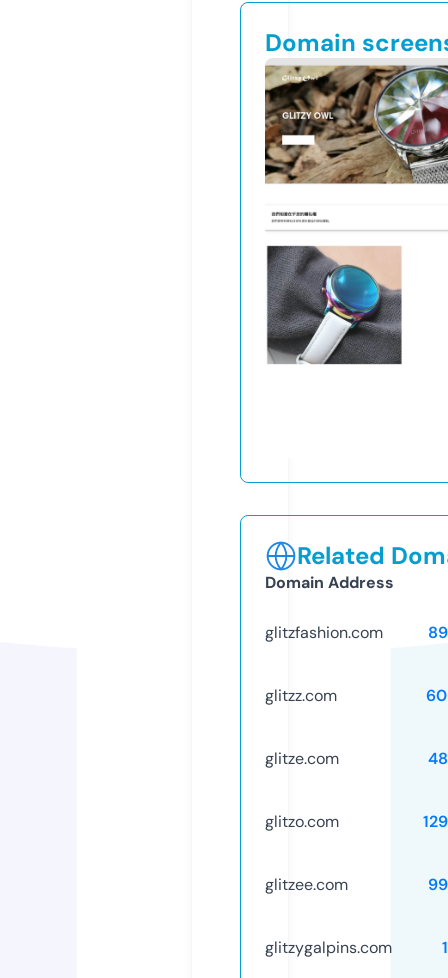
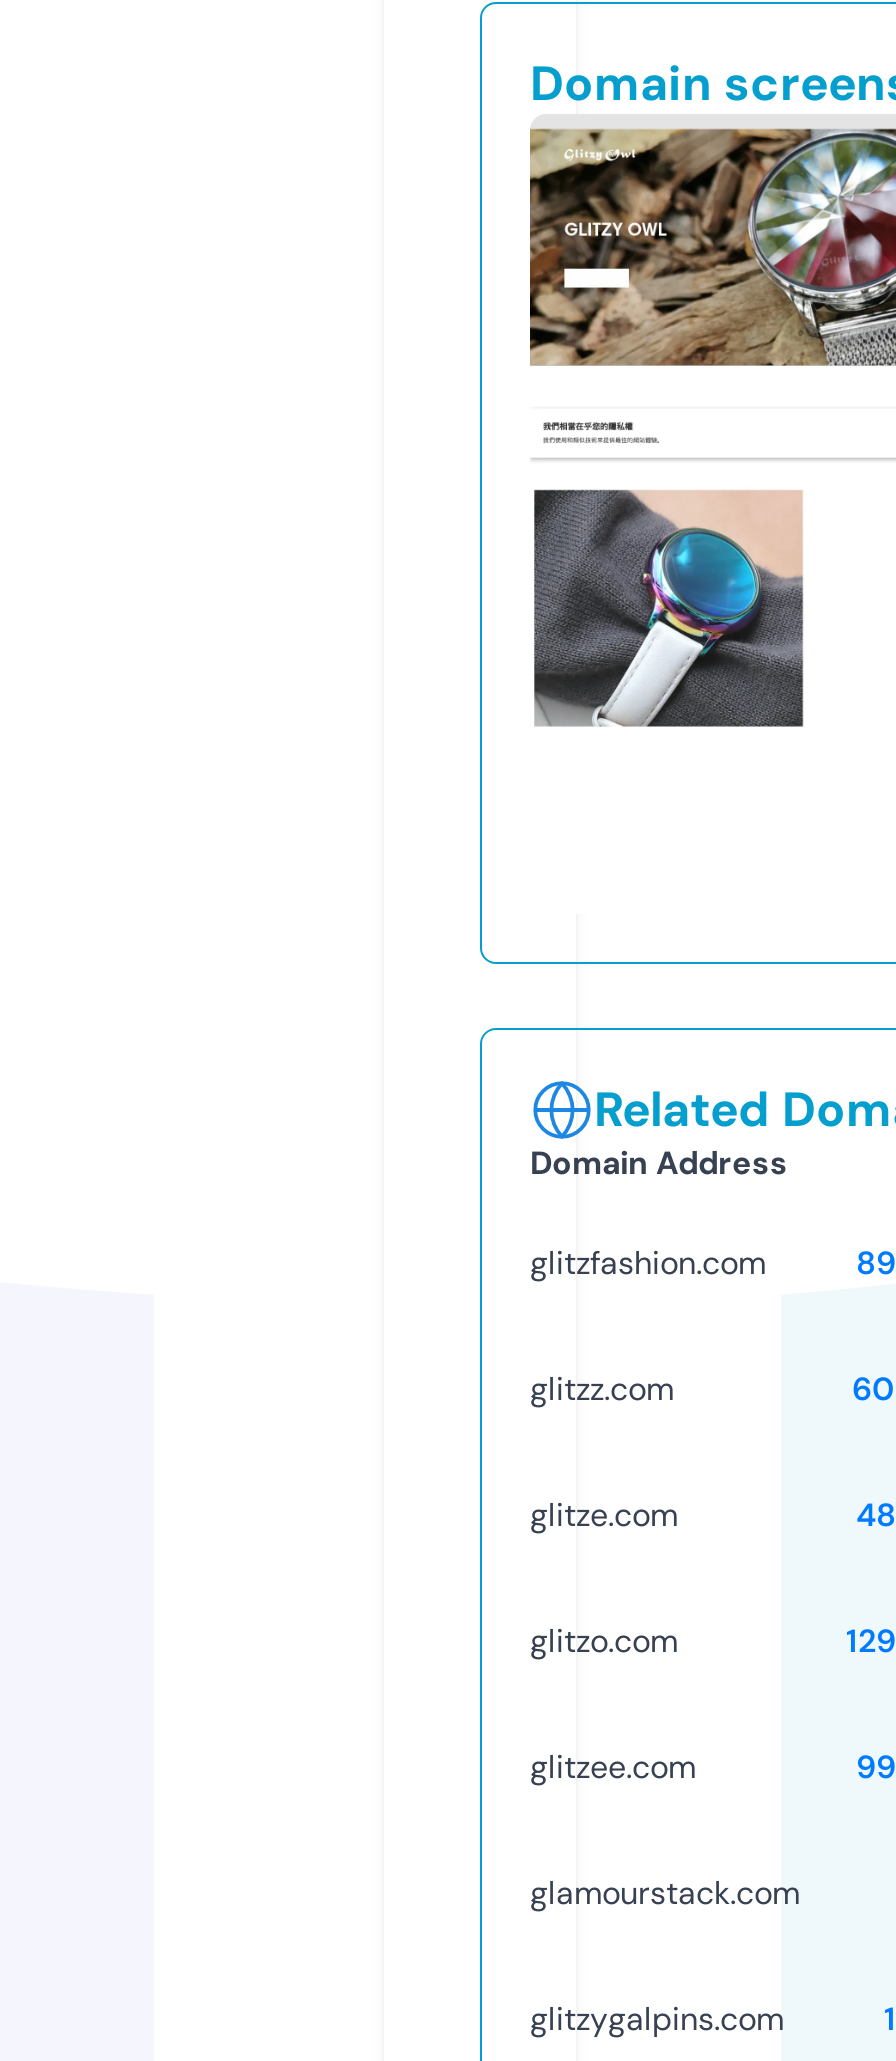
none -> [530,1872,800,1914] glamourstack.com

